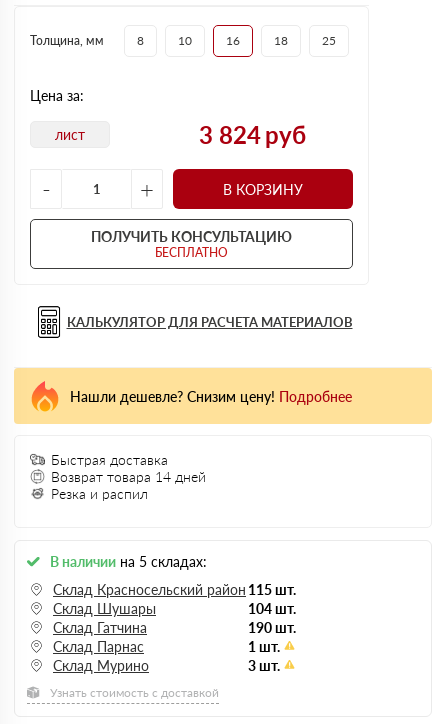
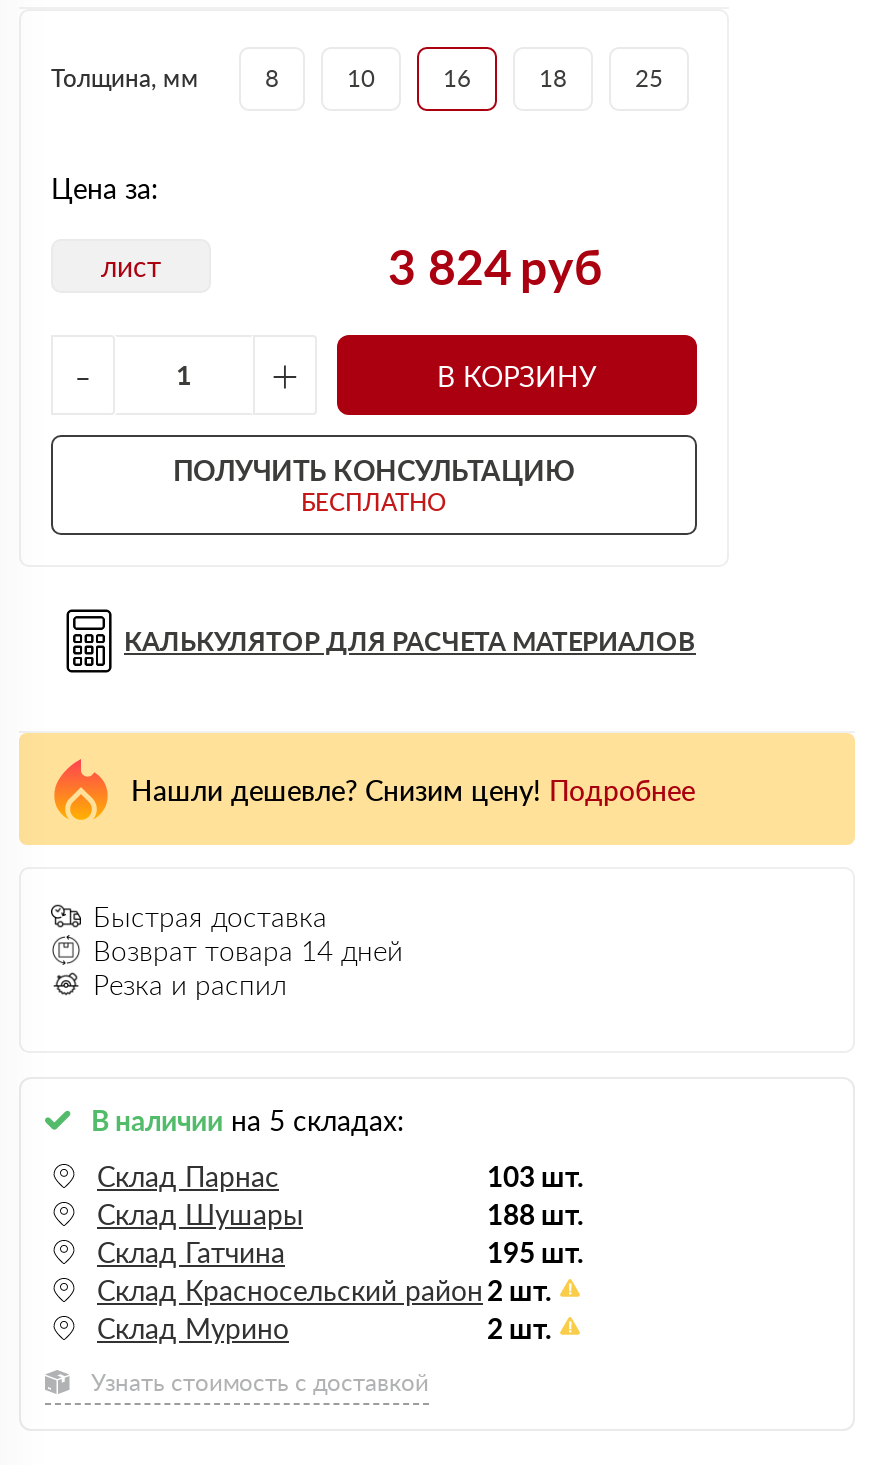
[53,581,296,598] Склад Красносельский район 115 шт. -> [97,1159,583,1193] Склад Парнас | 103 шт.
[248,600,296,617] 104 шт. -> [487,1197,583,1231] 188 шт.
[53,619,296,655] 190 шт. | Склад Парнас | 1 шт. -> [97,1235,583,1307] 195 шт. | Склад Красносельский район 2 шт.
[248,657,283,674] 3 шт. -> [487,1311,557,1345] 2 шт.

